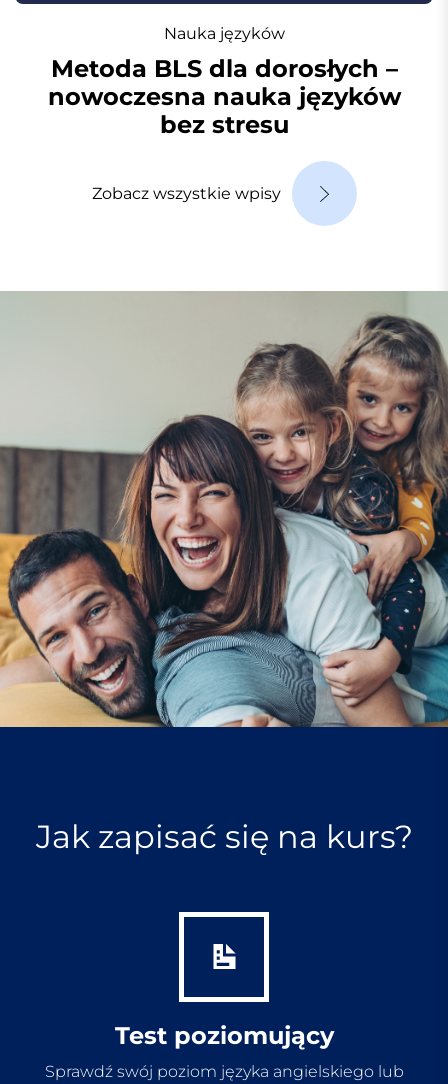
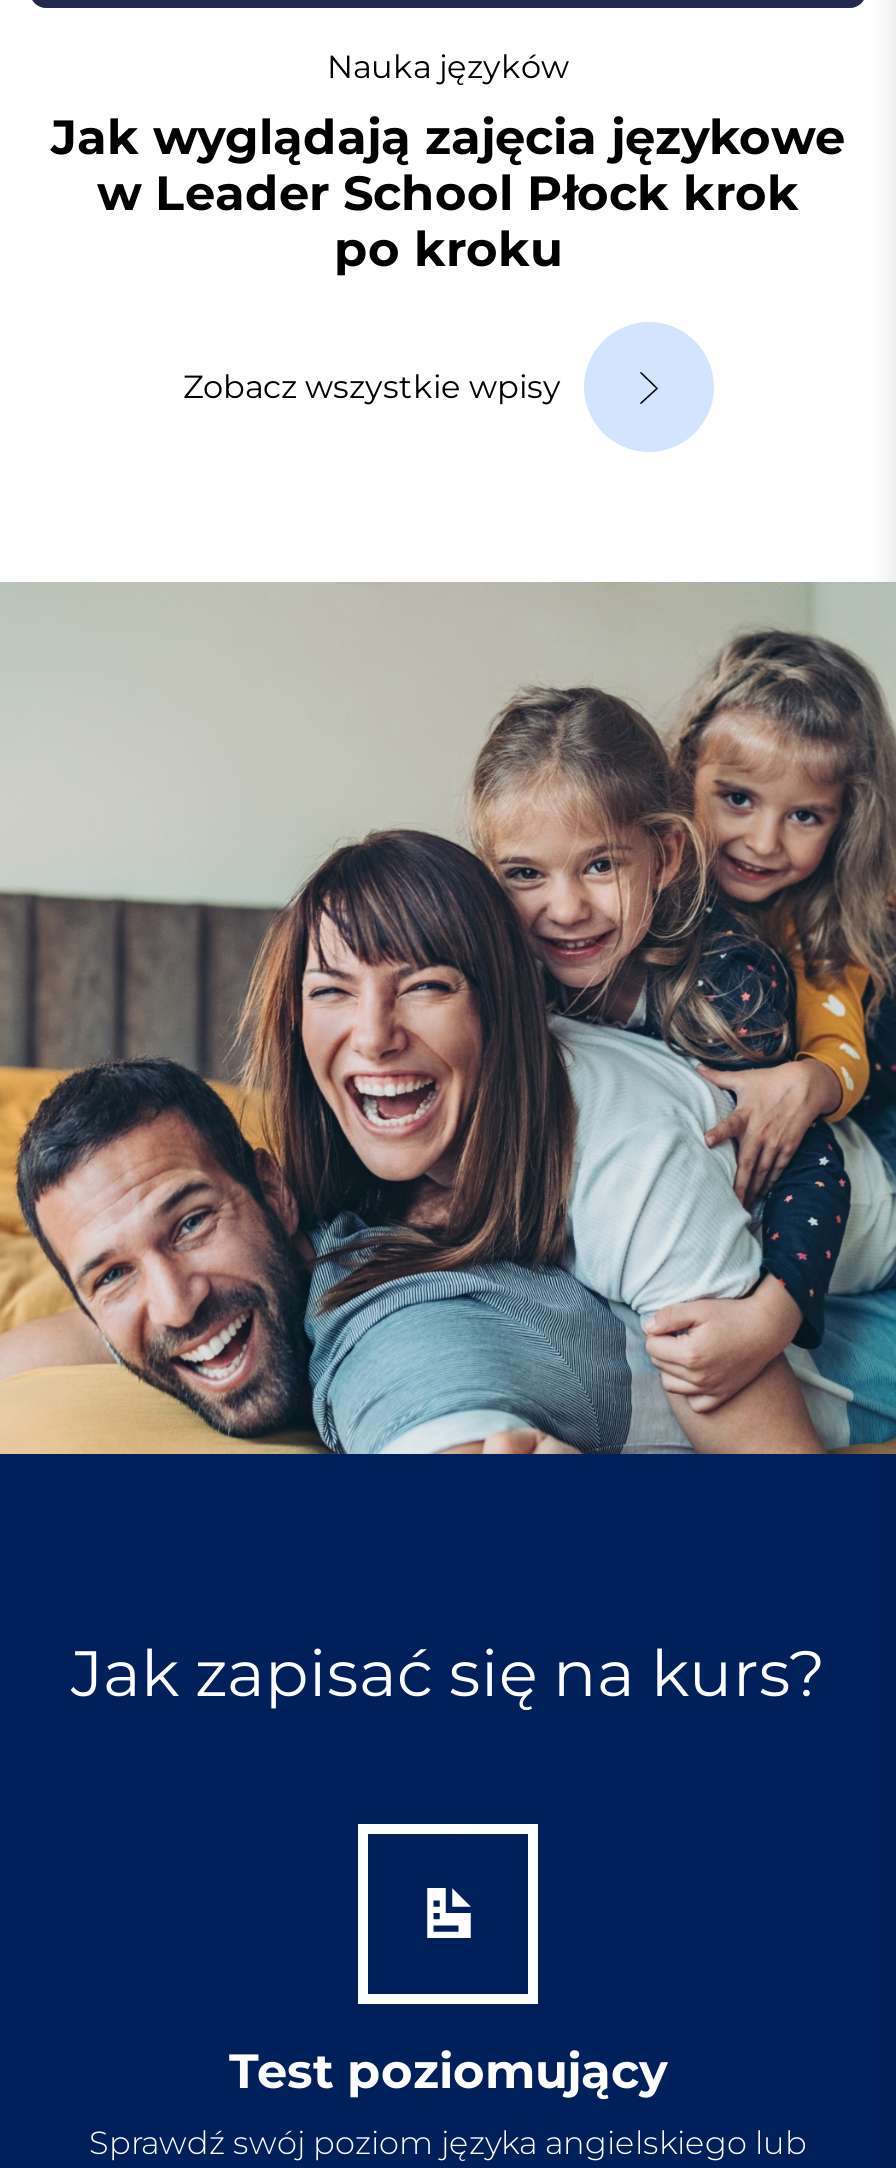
[47,54,400,139] Metoda BLS dla dorosłych – | nowoczesna nauka języków | bez stresu -> [51,108,845,278] Jak wyglądają zajęcia językowe | w Leader School Płock krok | po kroku

